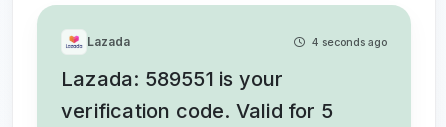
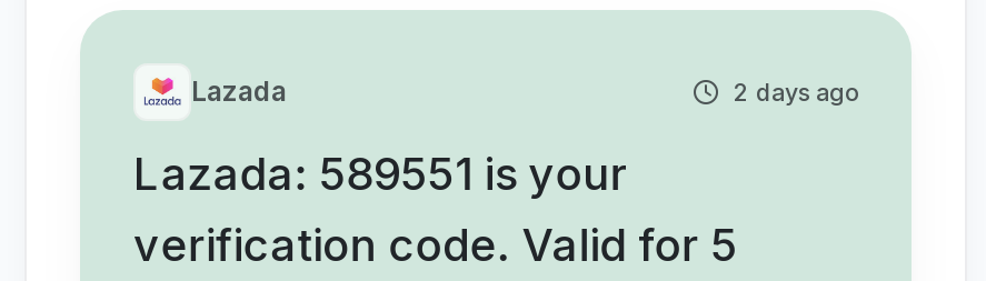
[312,36,387,49] 4 seconds ago -> [734,79,858,108] 2 days ago

